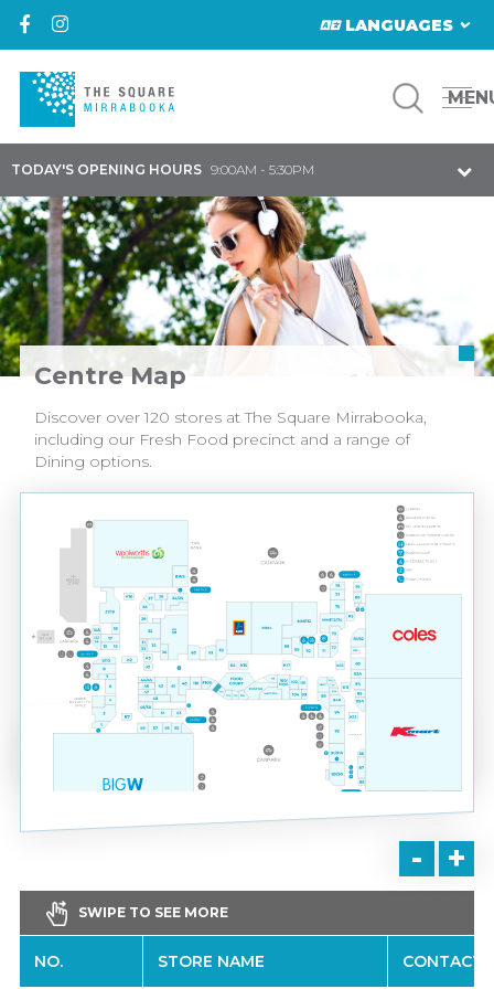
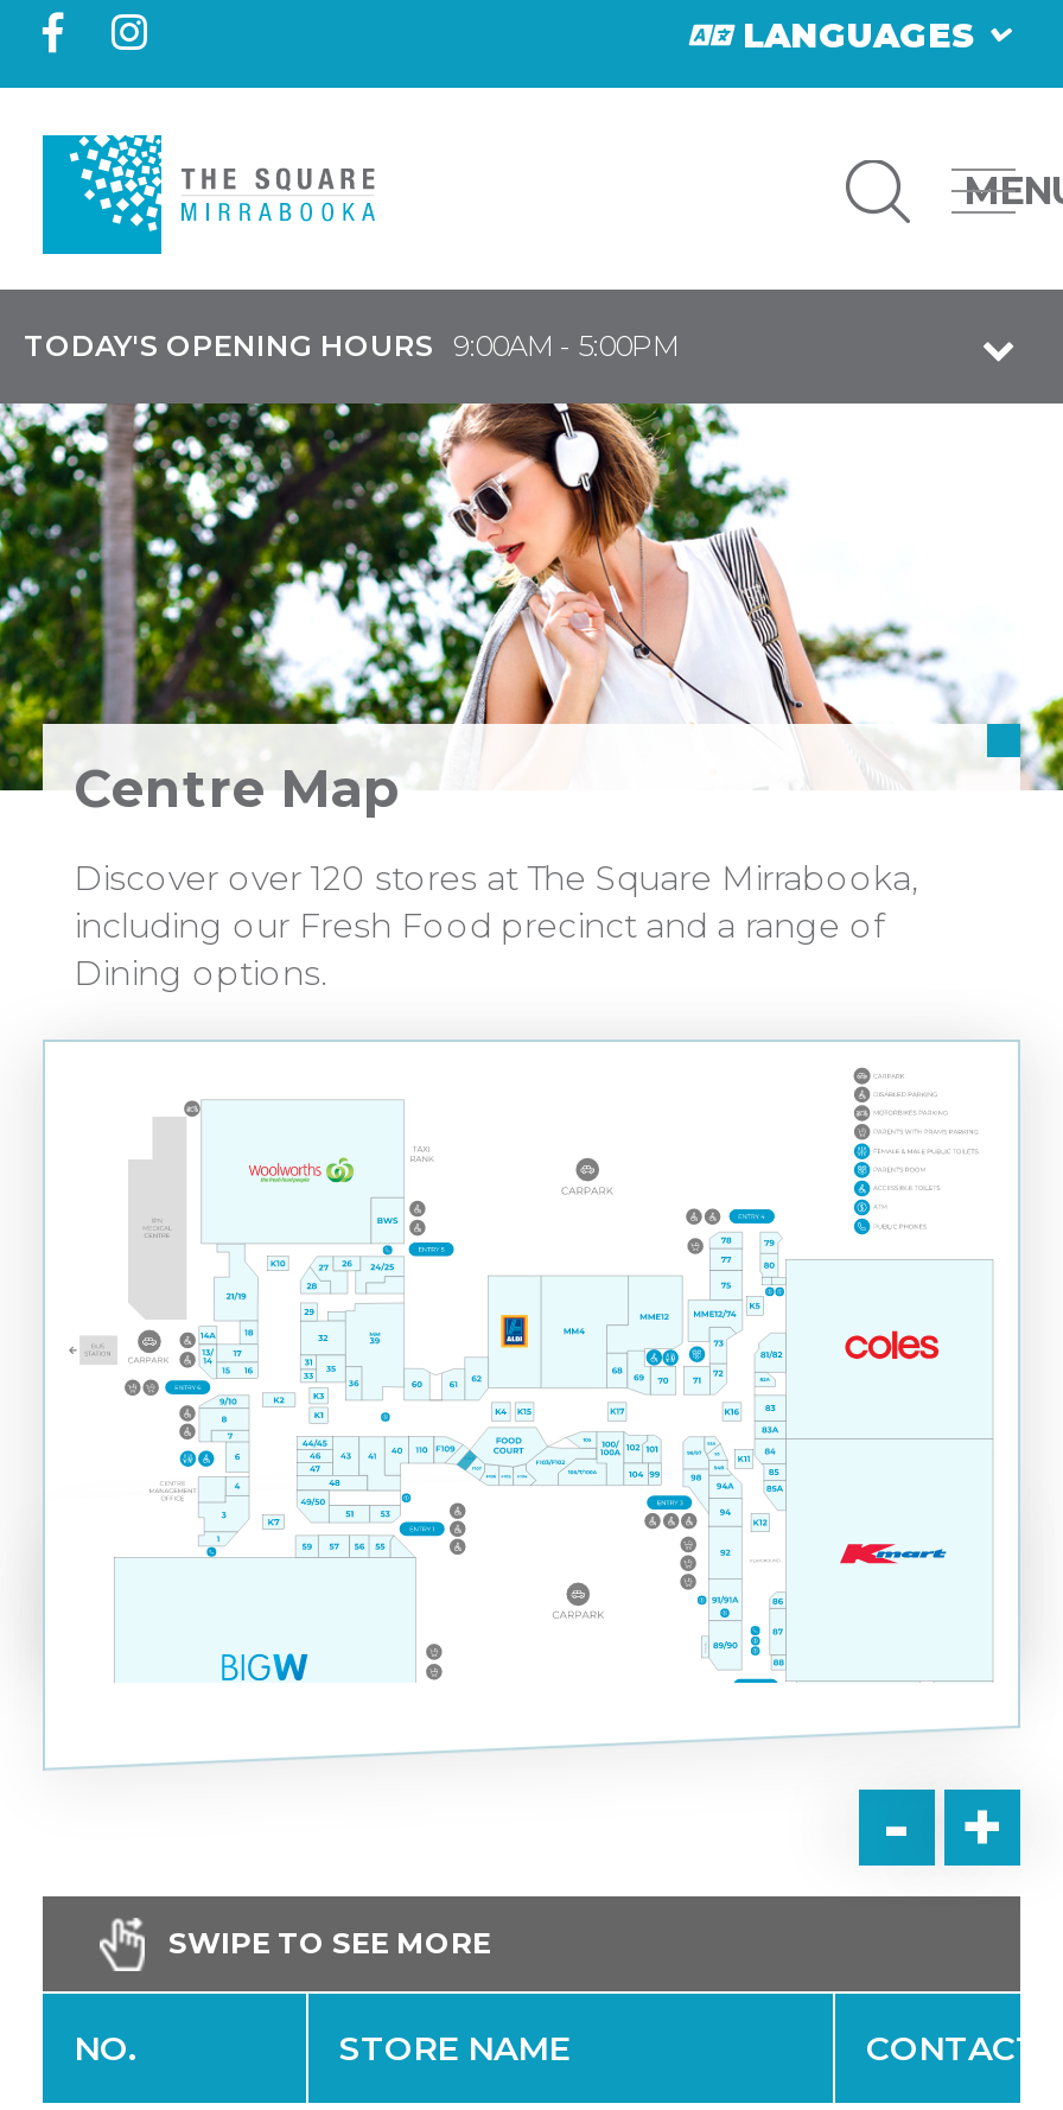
[11,161,314,178] TODAY'S OPENING HOURS 9:00AM - 5:30PM -> [24,328,679,363] TODAY'S OPENING HOURS 9:00AM - 5:00PM

